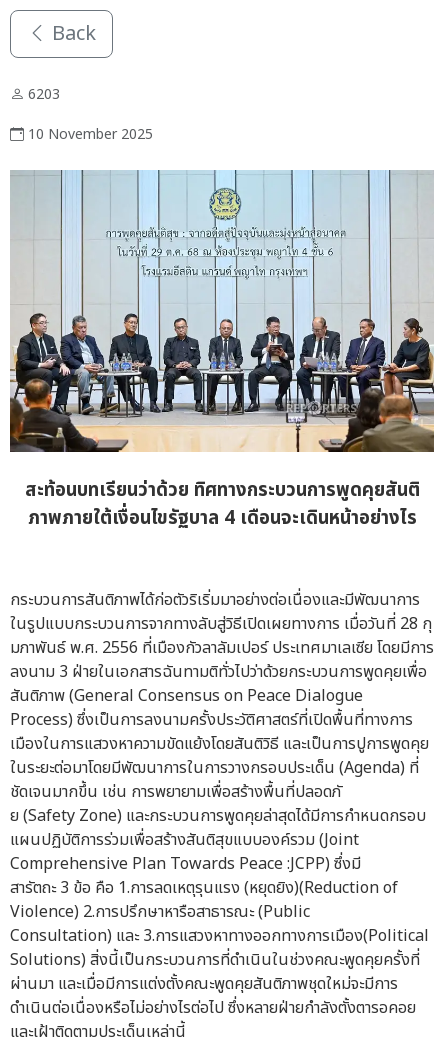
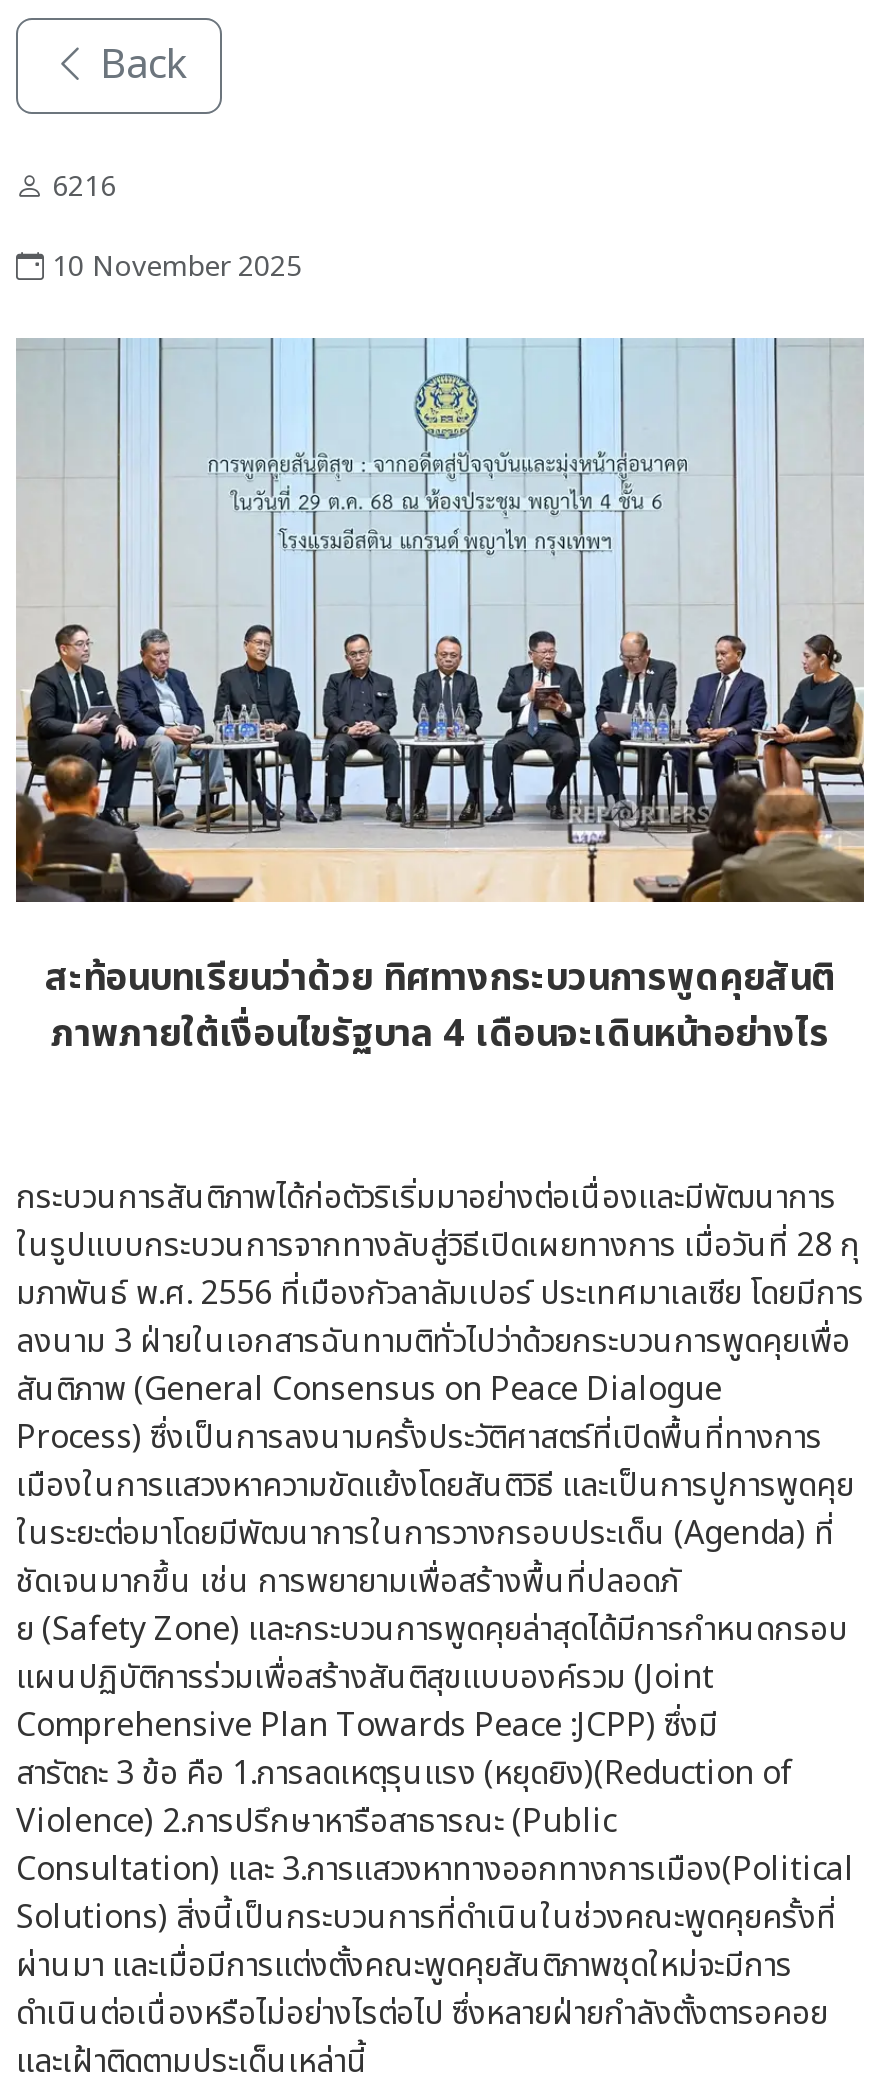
[24,84,60,105] 6203 -> [44,166,116,208] 6216

